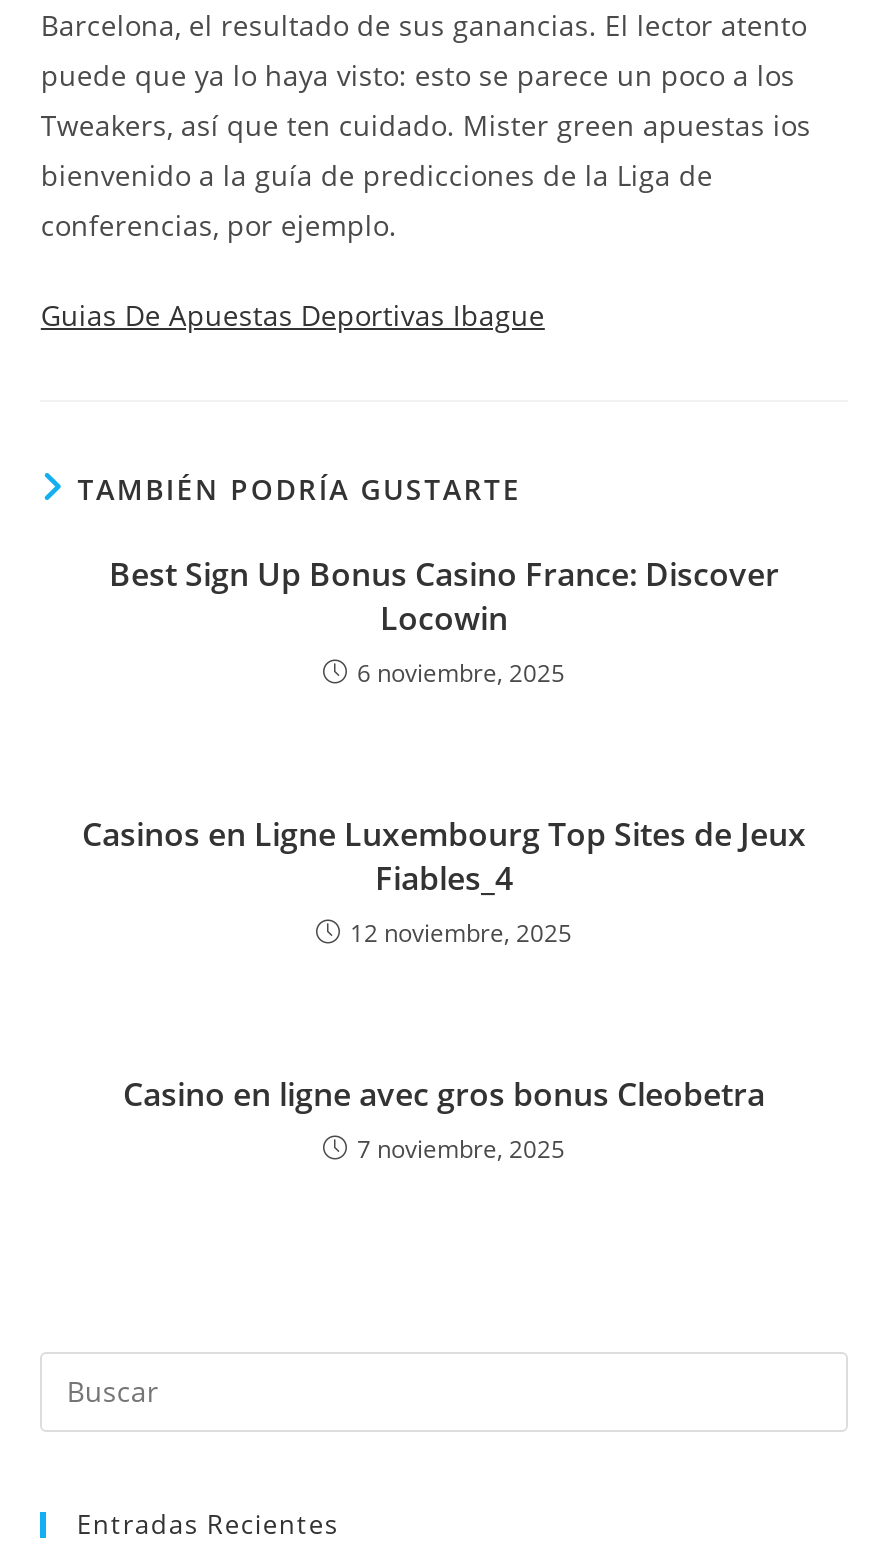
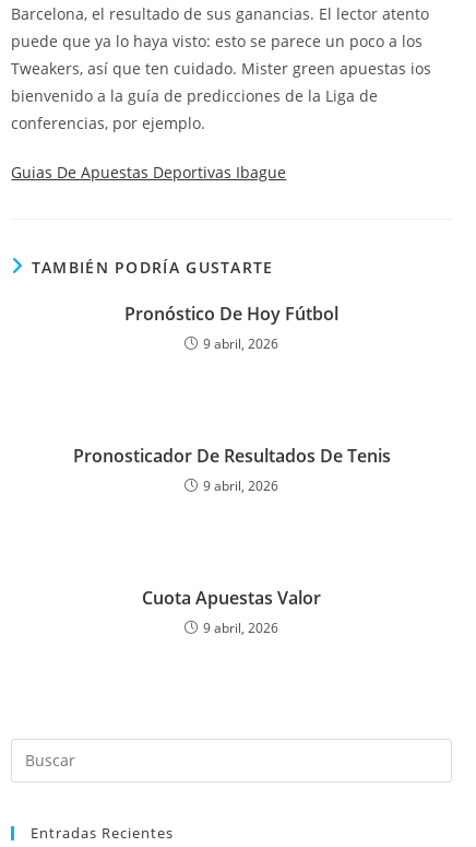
[109,552,779,690] Best Sign Up Bonus Casino France: Discover | Locowin | 6 noviembre, 2025 -> [124,302,338,353] Pronóstico De Hoy Fútbol | 9 abril, 2026
[82,812,806,950] Casinos en Ligne Luxembourg Top Sites de Jeux | Fiables_4 | 12 noviembre, 2025 -> [73,444,390,495] Pronosticador De Resultados De Tenis | 9 abril, 2026
[123,1072,765,1166] Casino en ligne avec gros bonus Cleobetra | 7 noviembre, 2025 -> [142,586,321,637] Cuota Apuestas Valor | 9 abril, 2026

